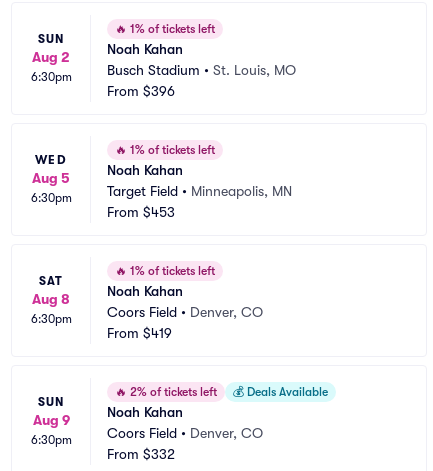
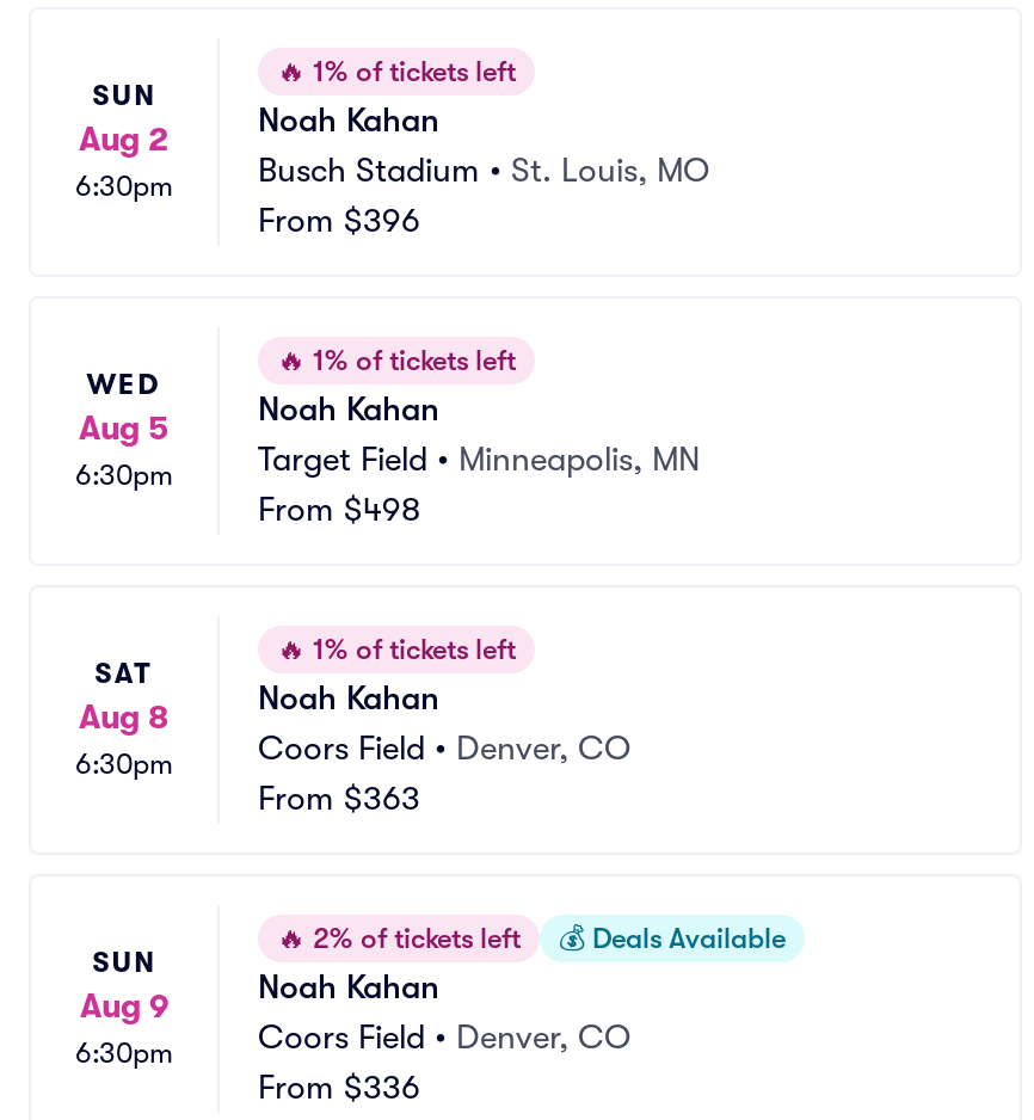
[107,204,175,220] From $453 -> [258,490,420,528] From $498
[107,325,172,341] From $419 -> [258,779,420,817] From $363
[107,446,175,462] From $332 -> [258,1067,420,1106] From $336

